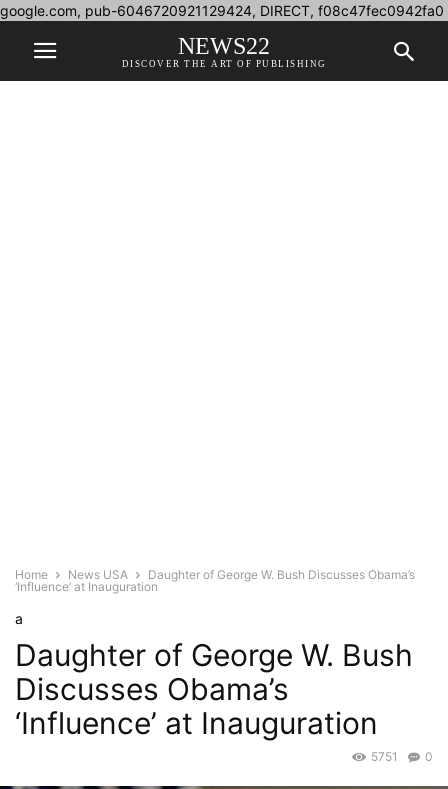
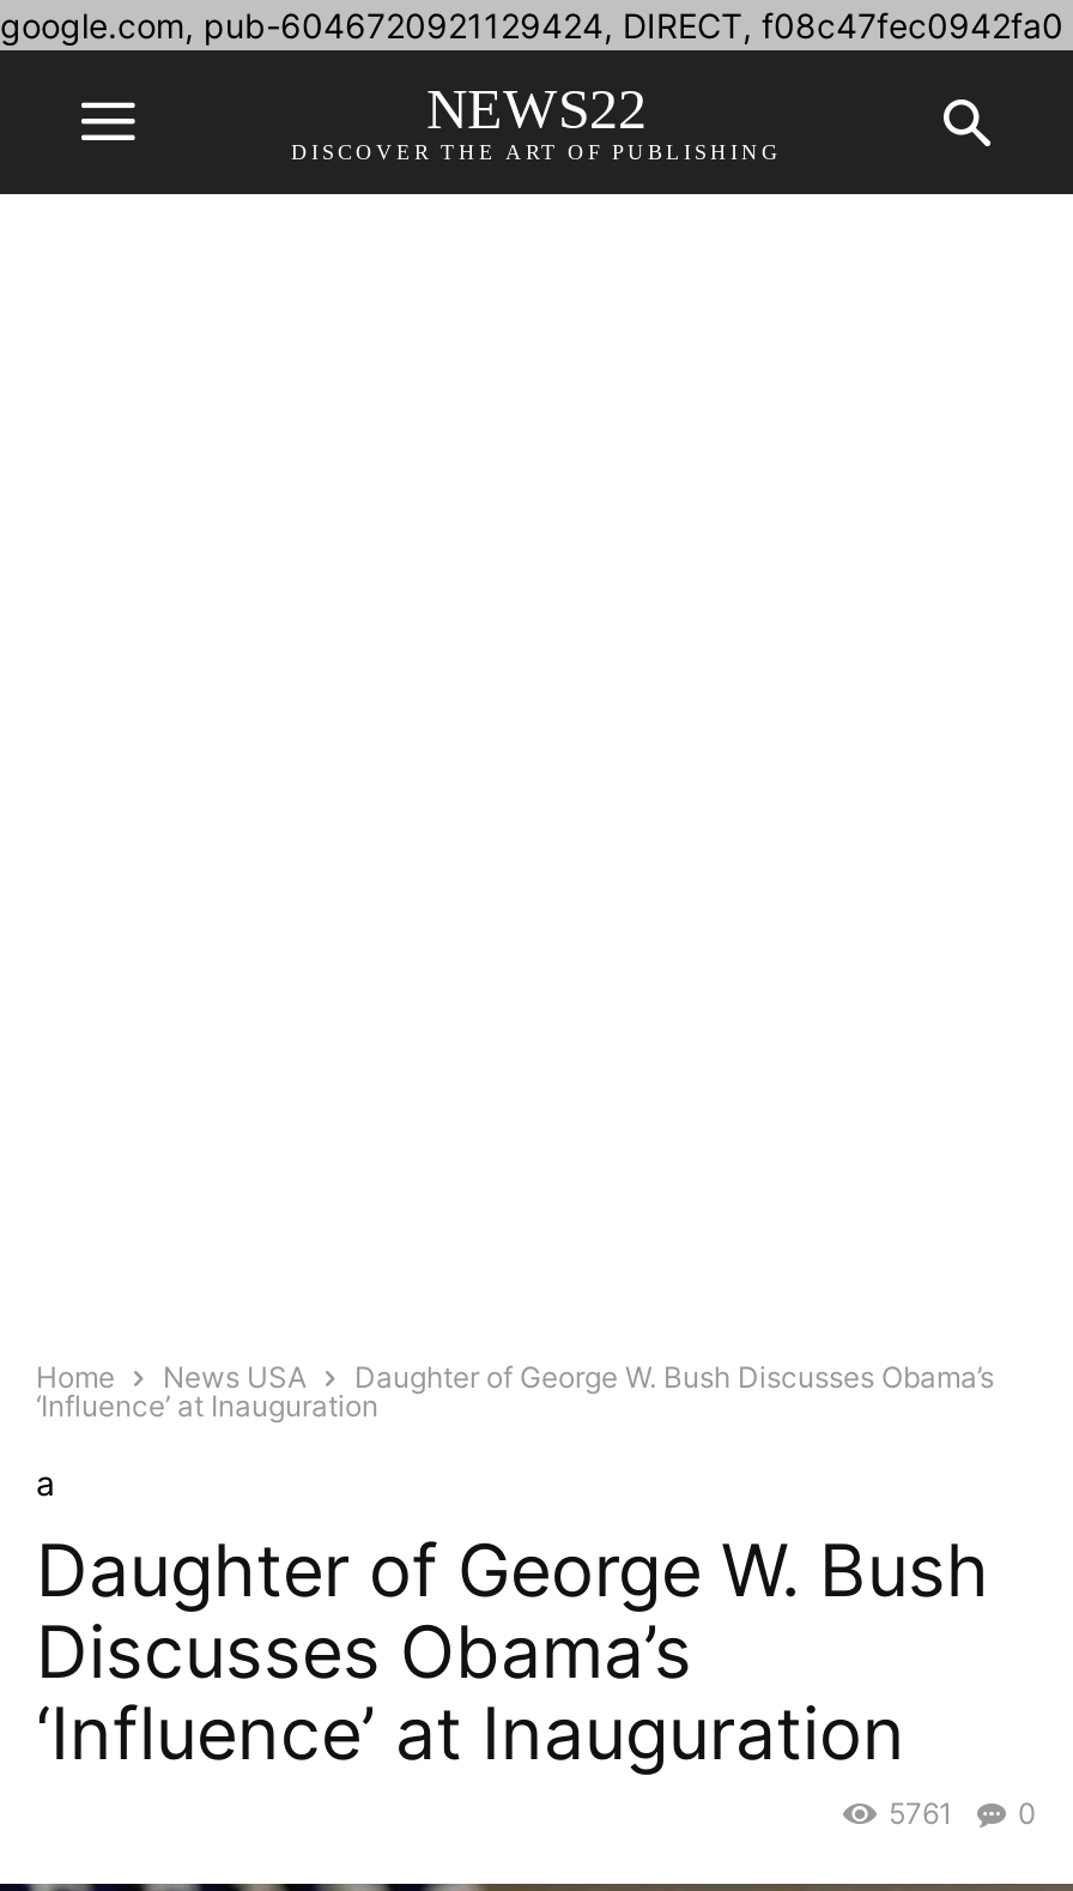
[371,749,433,764] 5751 0 -> [889,1795,1037,1831] 5761 0

